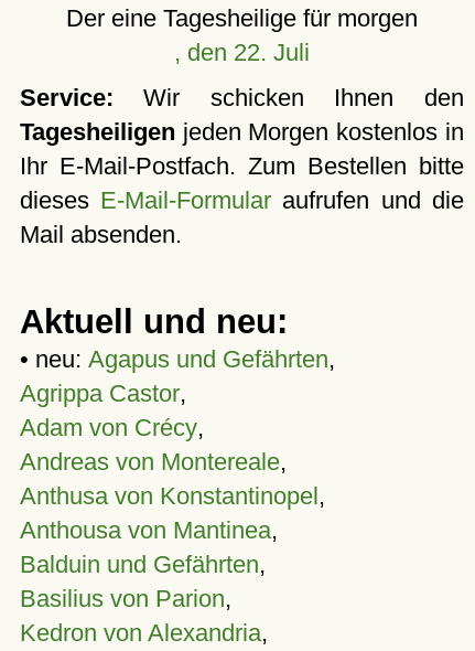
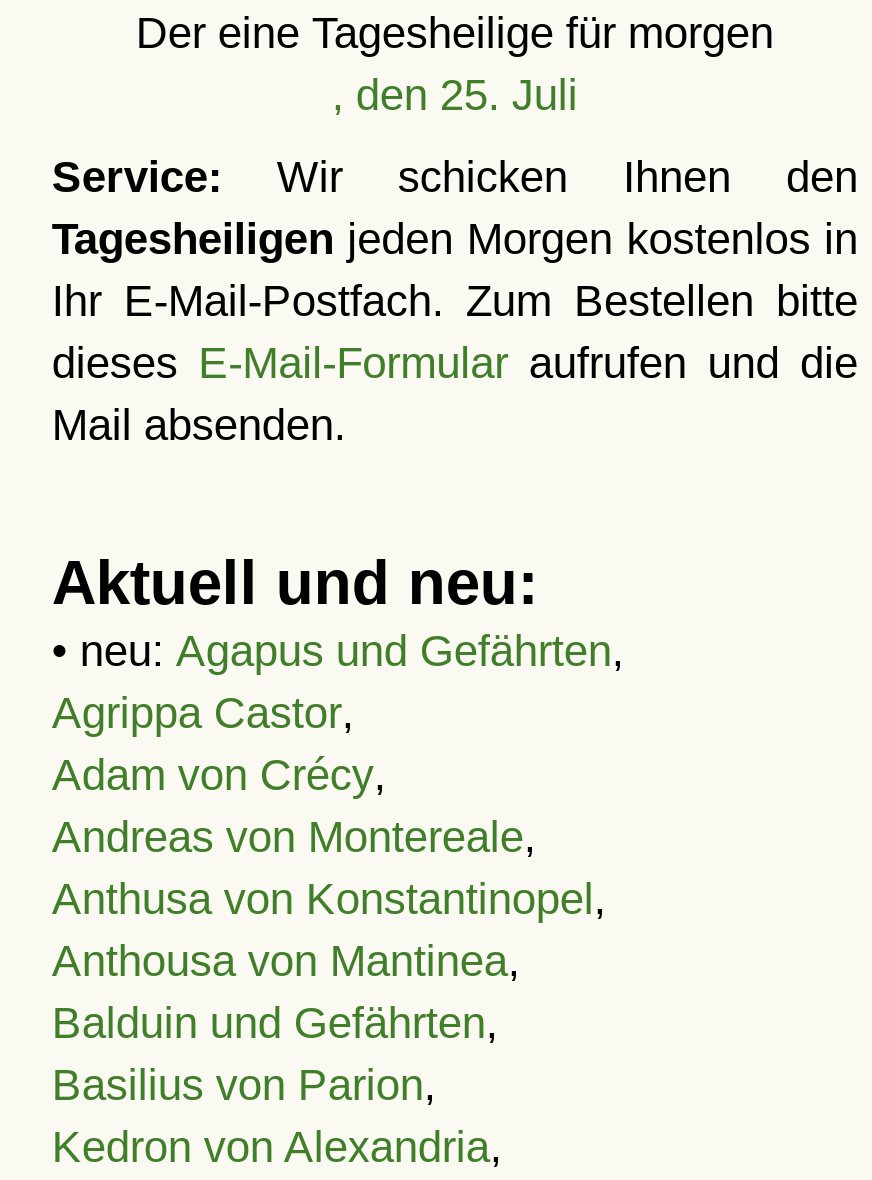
[174,39,310,66] , den 22. Juli -> [332,70,578,120] , den 25. Juli

